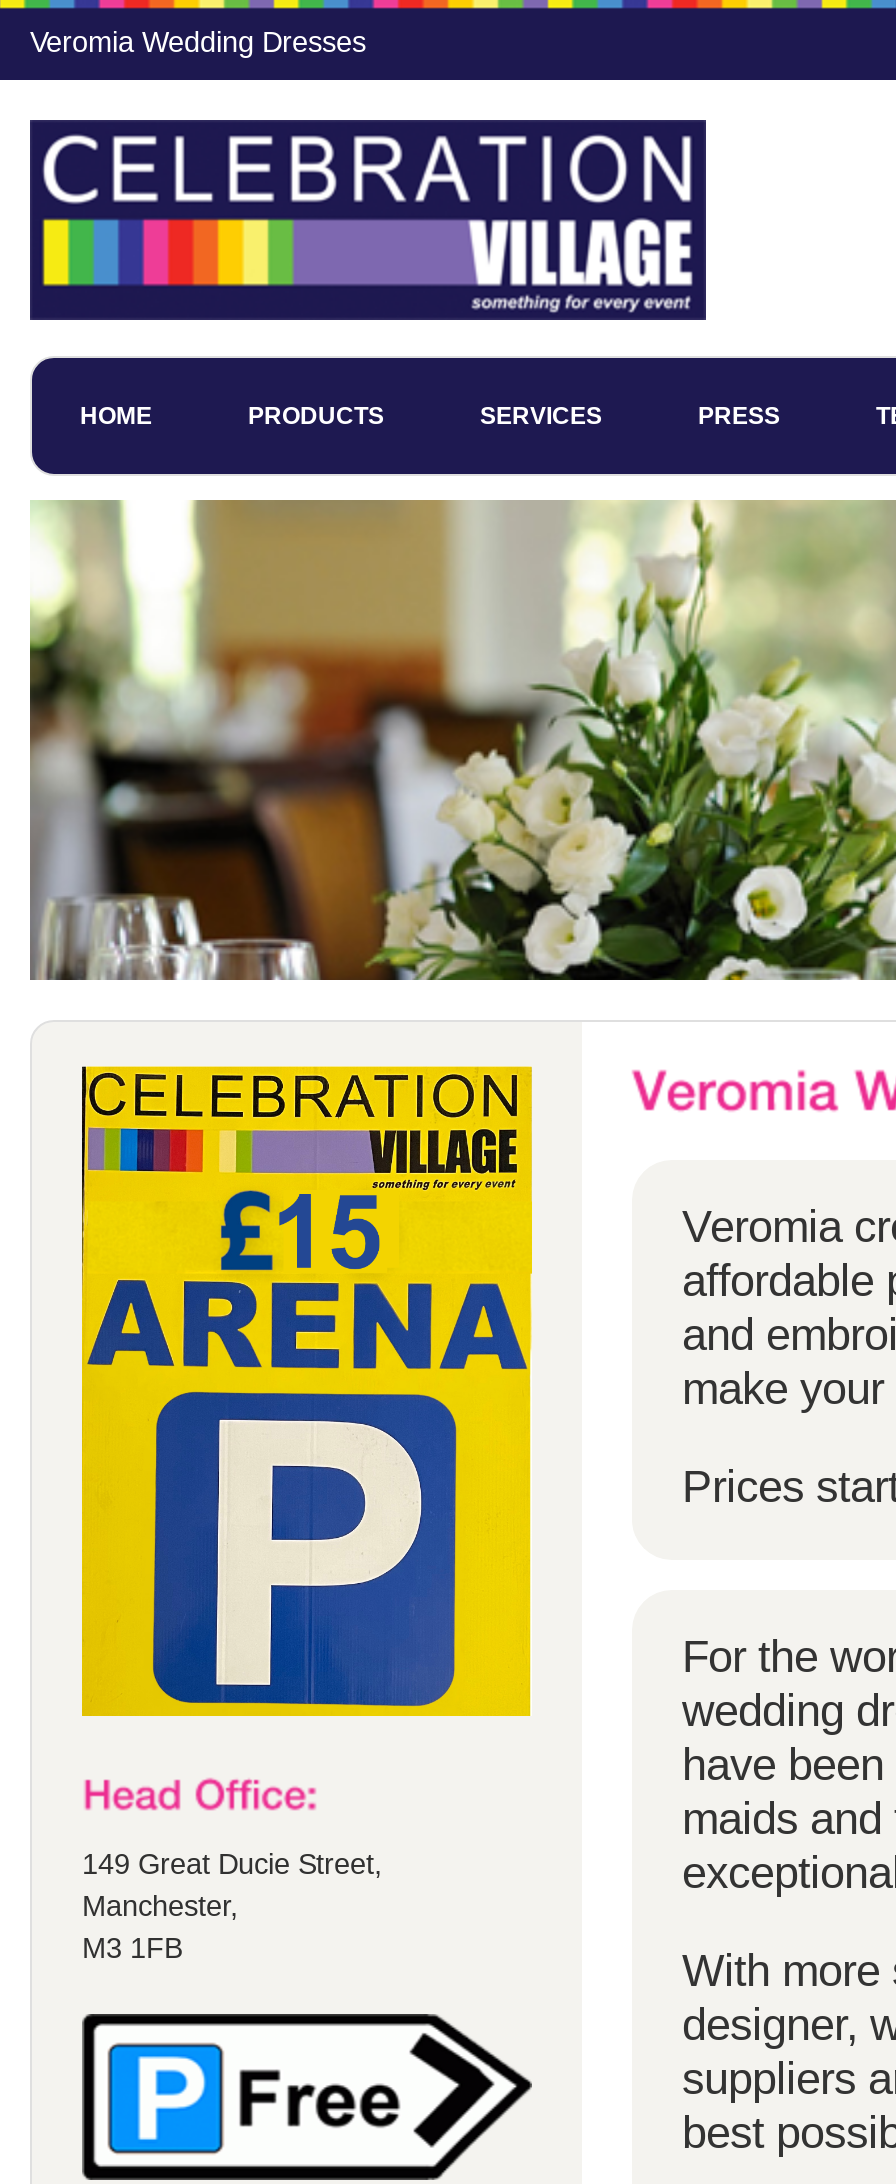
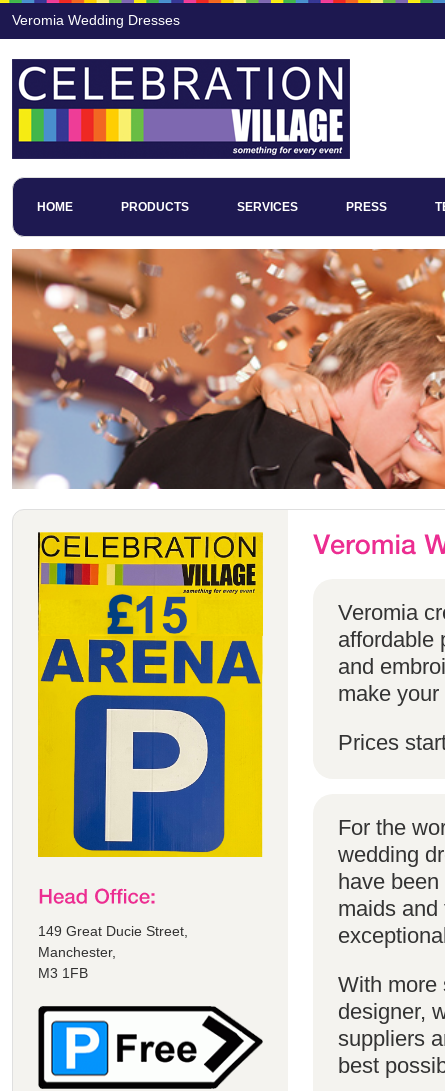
[28,500,890,982] [image] -> [11,248,442,490] [image]

